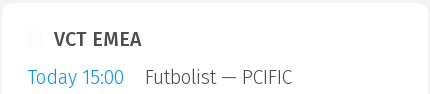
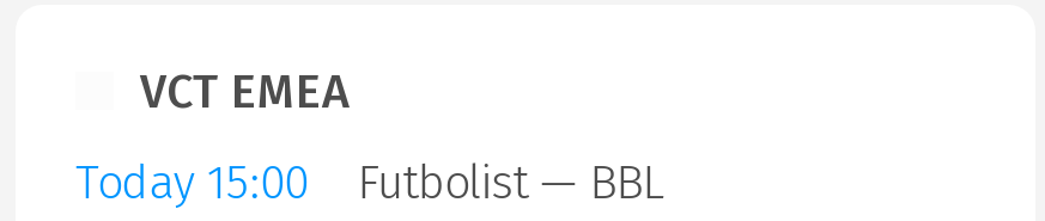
[145,66,292,89] Futbolist — PCIFIC -> [358,155,664,210] Futbolist — BBL

